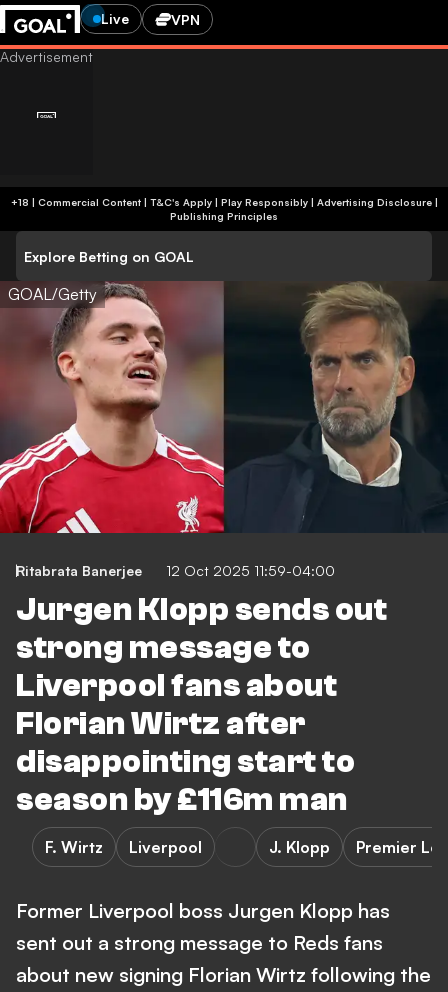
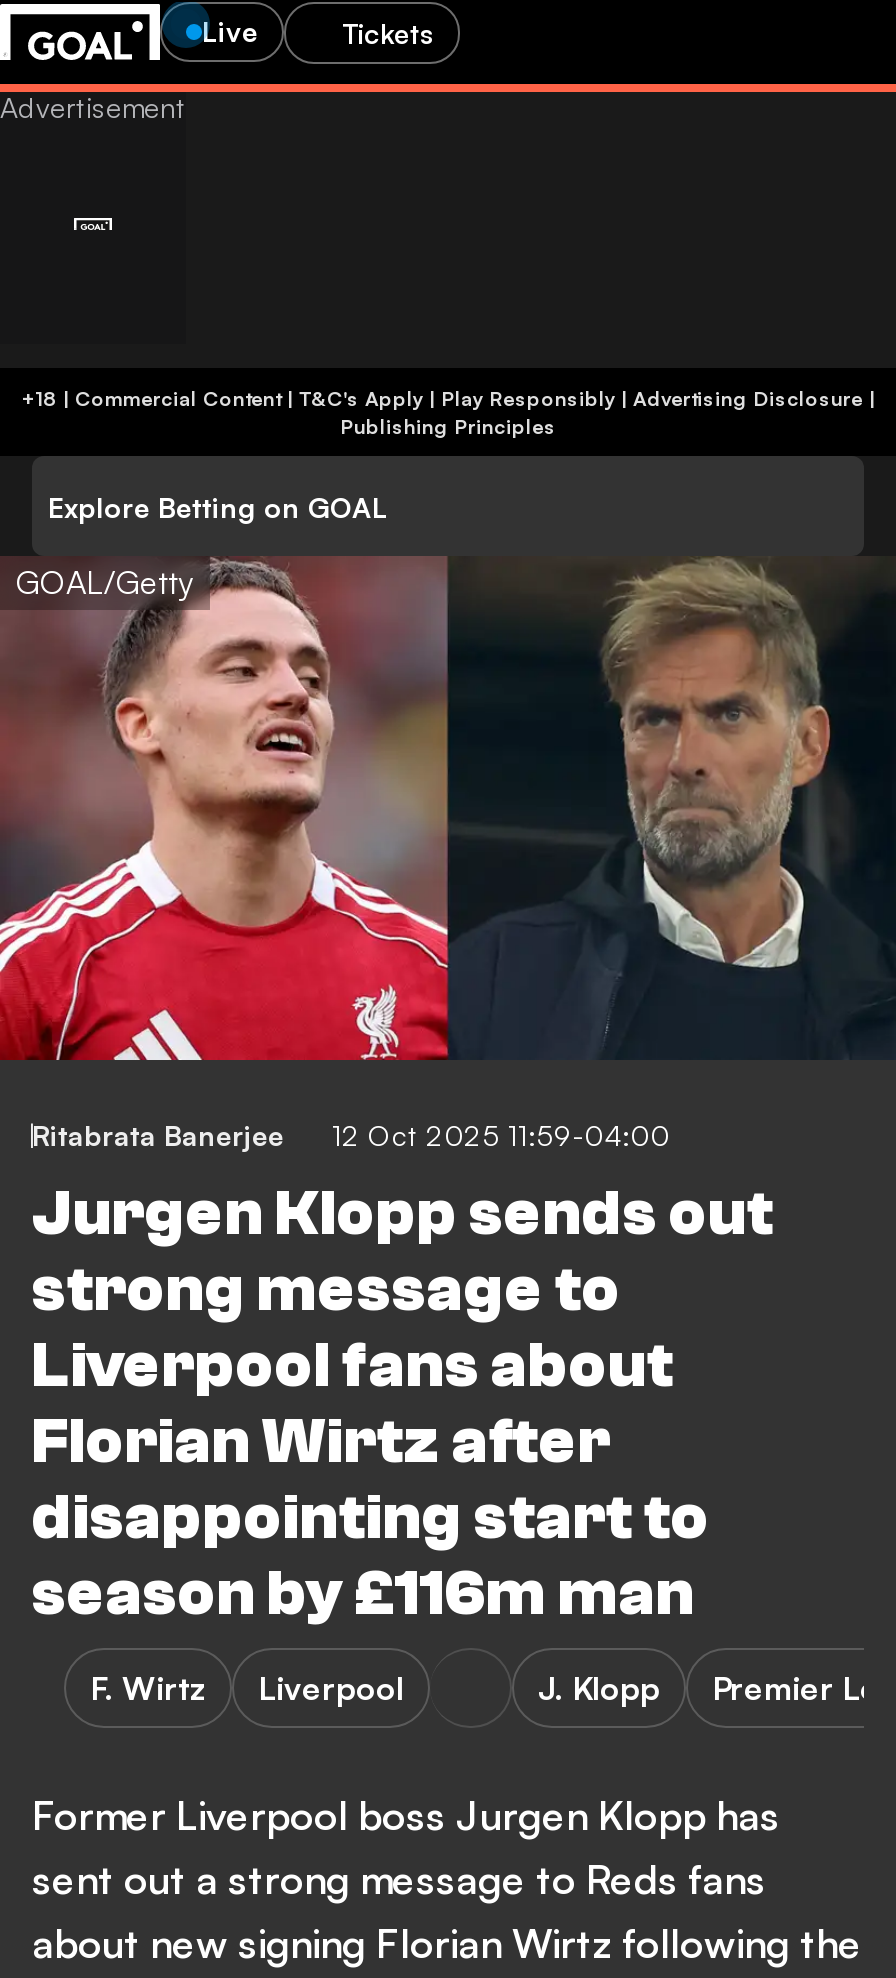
[171,10,200,27] VPN -> [342,15,434,49] Tickets

